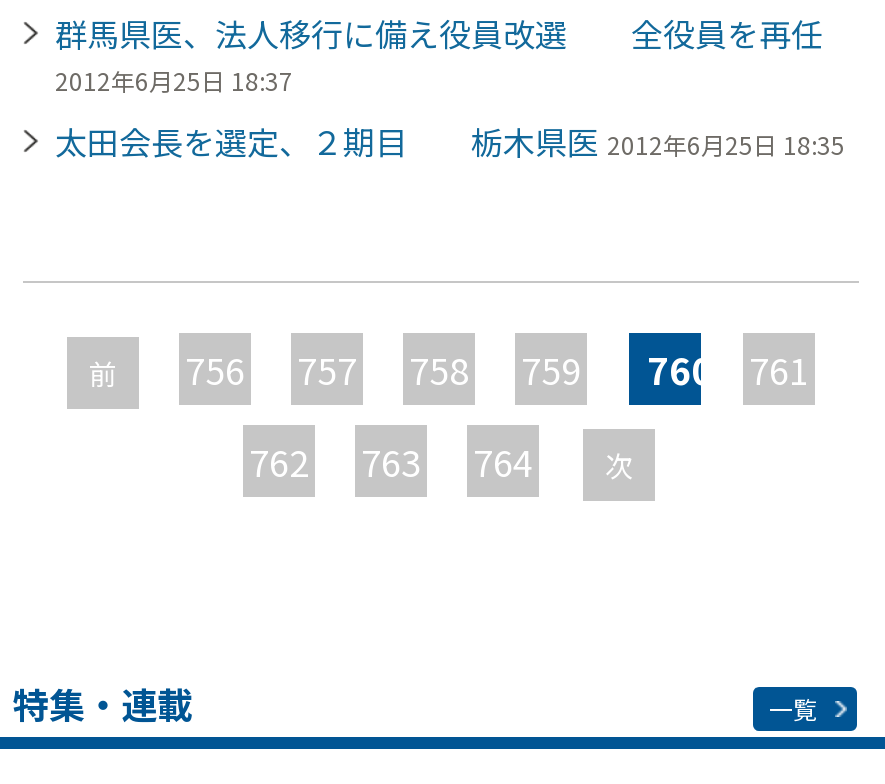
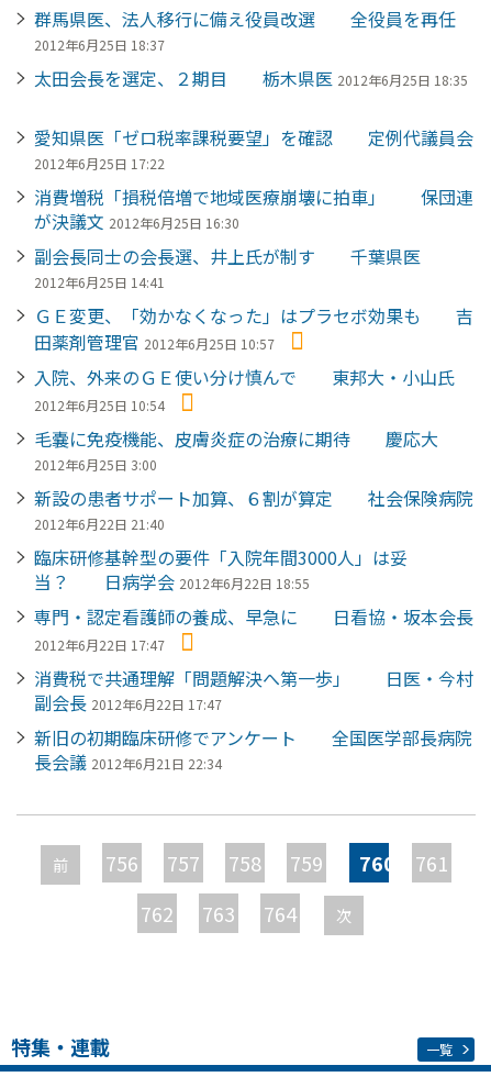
none -> [34,124,473,775] 愛知県医「ゼロ税率課税要望」を確認 定例代議員会 | 2012年6月25日 17:22 | 消費増税「損税倍増で地域医療崩壊に拍車」 保団連 | が決議文 2012年6月25日 16:30 | 副会長同士の会長選、井上氏が制す 千葉県医 | 2012年6月25日 14:41 | ＧＥ変更、「効かなくなった」はプラセボ効果も 吉 | 田薬剤管理官 2012年6月25日 10:57 | 入院、外来のＧＥ使い分け慎んで 東邦大・小山氏 | 2012年6月25日 10:54 | 毛嚢に免疫機能、皮膚炎症の治療に期待 慶応大 | 2012年6月25日 3:00 | 新設の患者サポート加算、６割が算定 社会保険病院 | 2012年6月22日 21:40 | 臨床研修基幹型の要件「入院年間3000人」は妥 | 当？ 日病学会 2012年6月22日 18:55 | 専門・認定看護師の養成、早急に 日看協・坂本会長 | 2012年6月22日 17:47 | 消費税で共通理解「問題解決へ第一歩」 日医・今村 | 副会長 2012年6月22日 17:47 | 新旧の初期臨床研修でアンケート 全国医学部長病院 | 長会議 2012年6月21日 22:34

